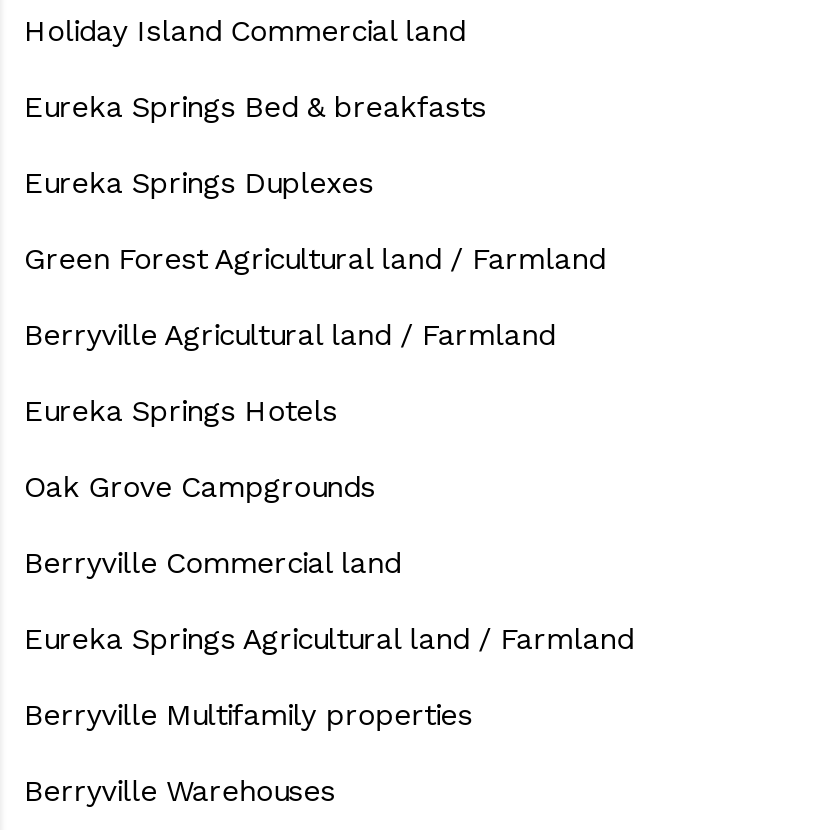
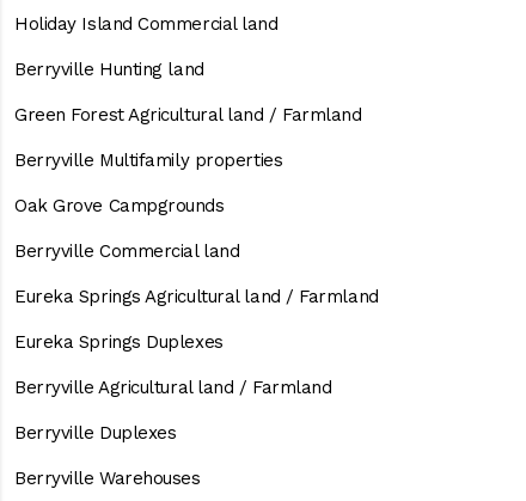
[24,89,486,125] Eureka Springs Bed & breakfasts -> [14,59,204,80] Berryville Hunting land
moved [24,165,373,201] -> [14,331,223,353]: Eureka Springs Duplexes
moved [24,241,605,277] -> [14,104,362,126]: Green Forest Agricultural land / Farmland
moved [24,317,555,353] -> [14,377,332,398]: Berryville Agricultural land / Farmland
[24,393,337,429] Eureka Springs Hotels -> none
moved [24,469,633,657] -> [14,195,379,307]: Oak Grove Campgrounds | Berryville Commercial land | Eureka Springs Agricultural land / Farmland
none -> [14,422,176,444] Berryville Duplexes
moved [24,697,472,733] -> [14,149,282,171]: Berryville Multifamily properties

